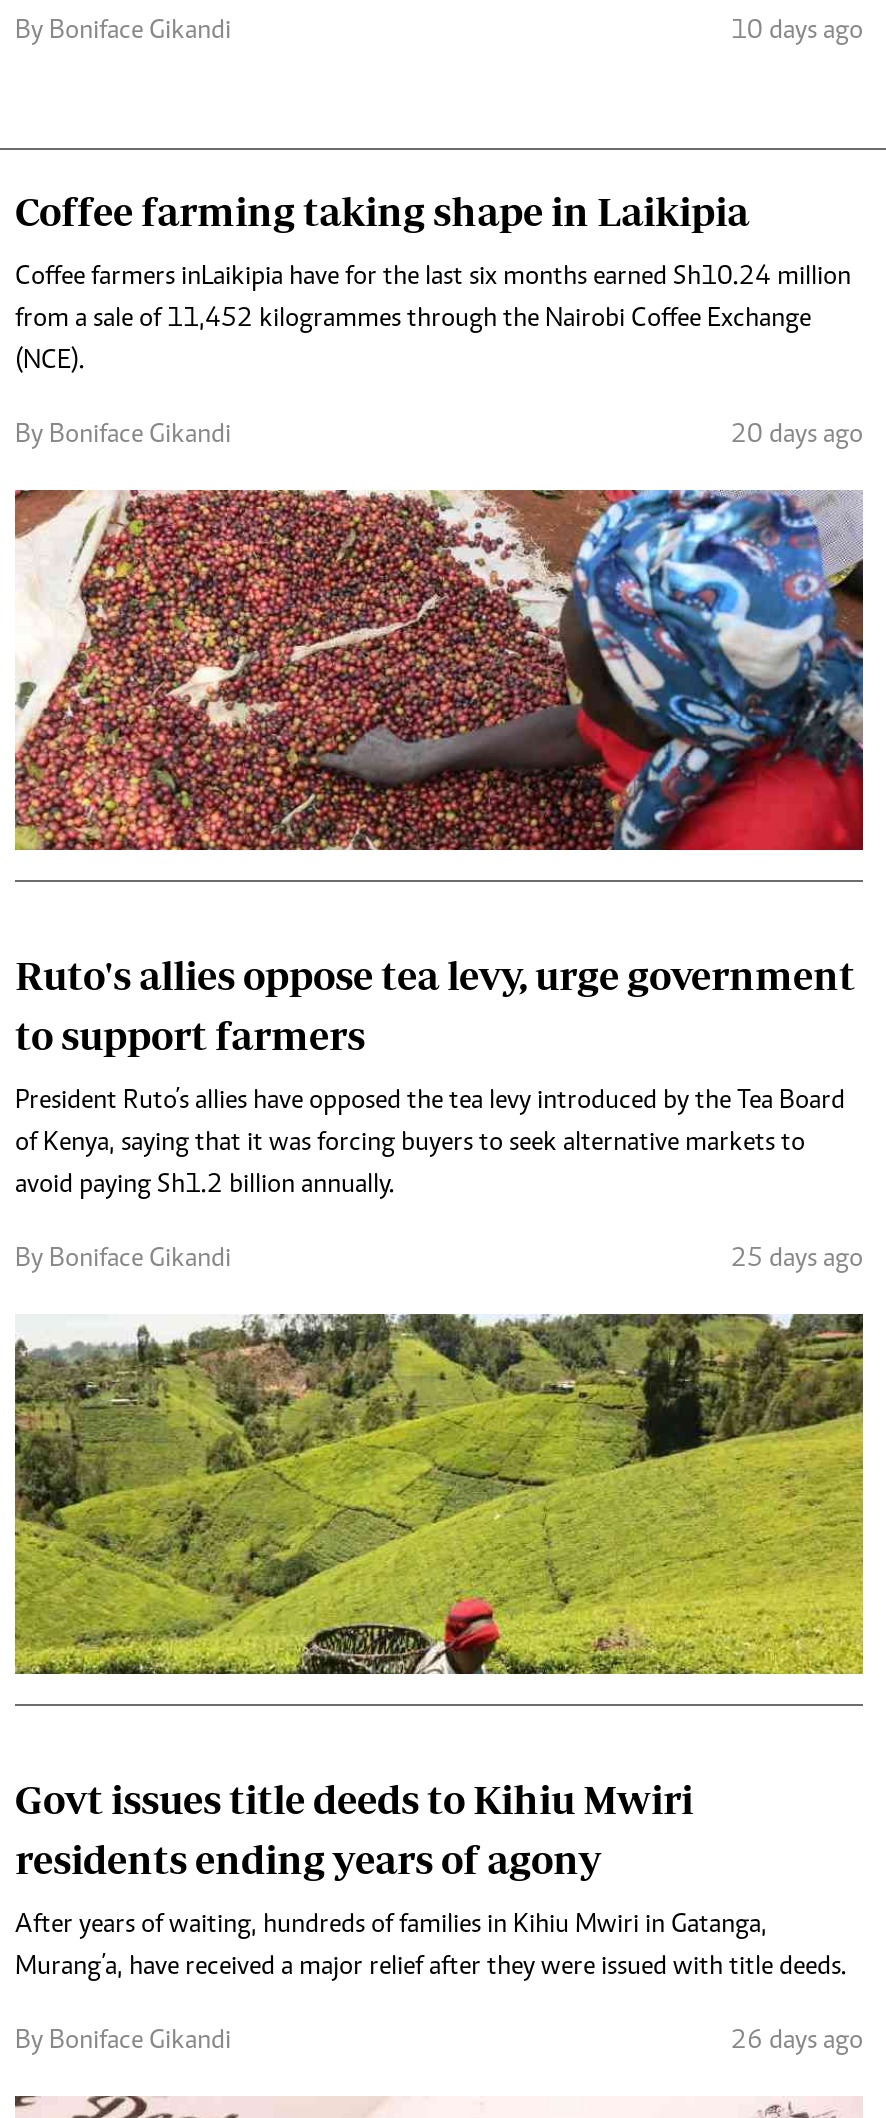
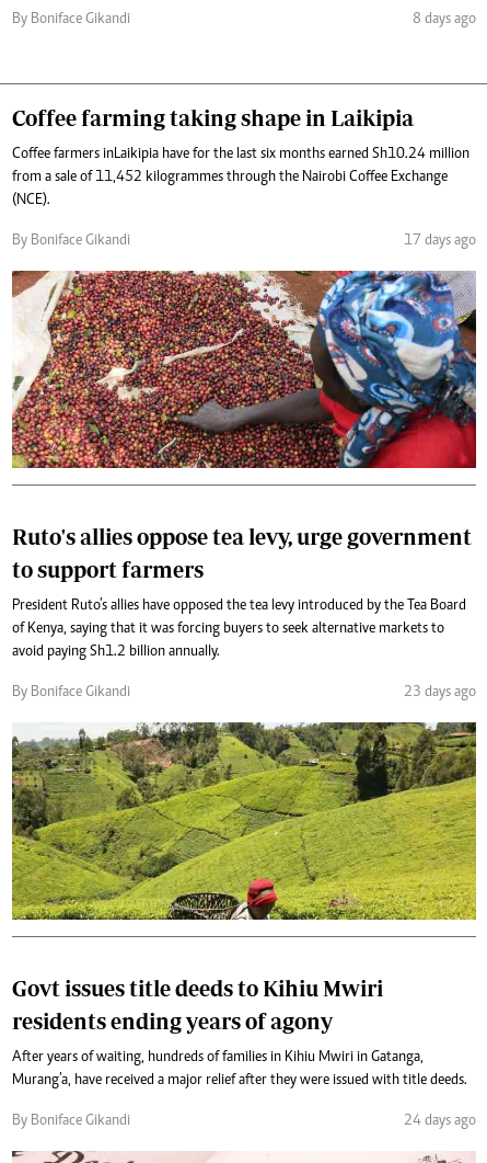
[731,19,863,47] 10 days ago -> [413,12,476,28] 8 days ago
[731,423,863,451] 20 days ago -> [404,234,476,249] 17 days ago
[731,1247,863,1275] 25 days ago -> [404,685,476,701] 23 days ago
[731,2029,863,2057] 26 days ago -> [404,1114,476,1129] 24 days ago

